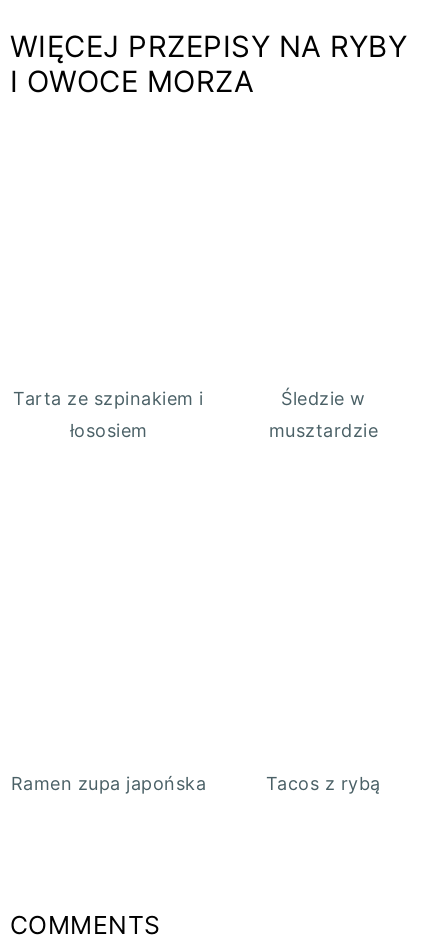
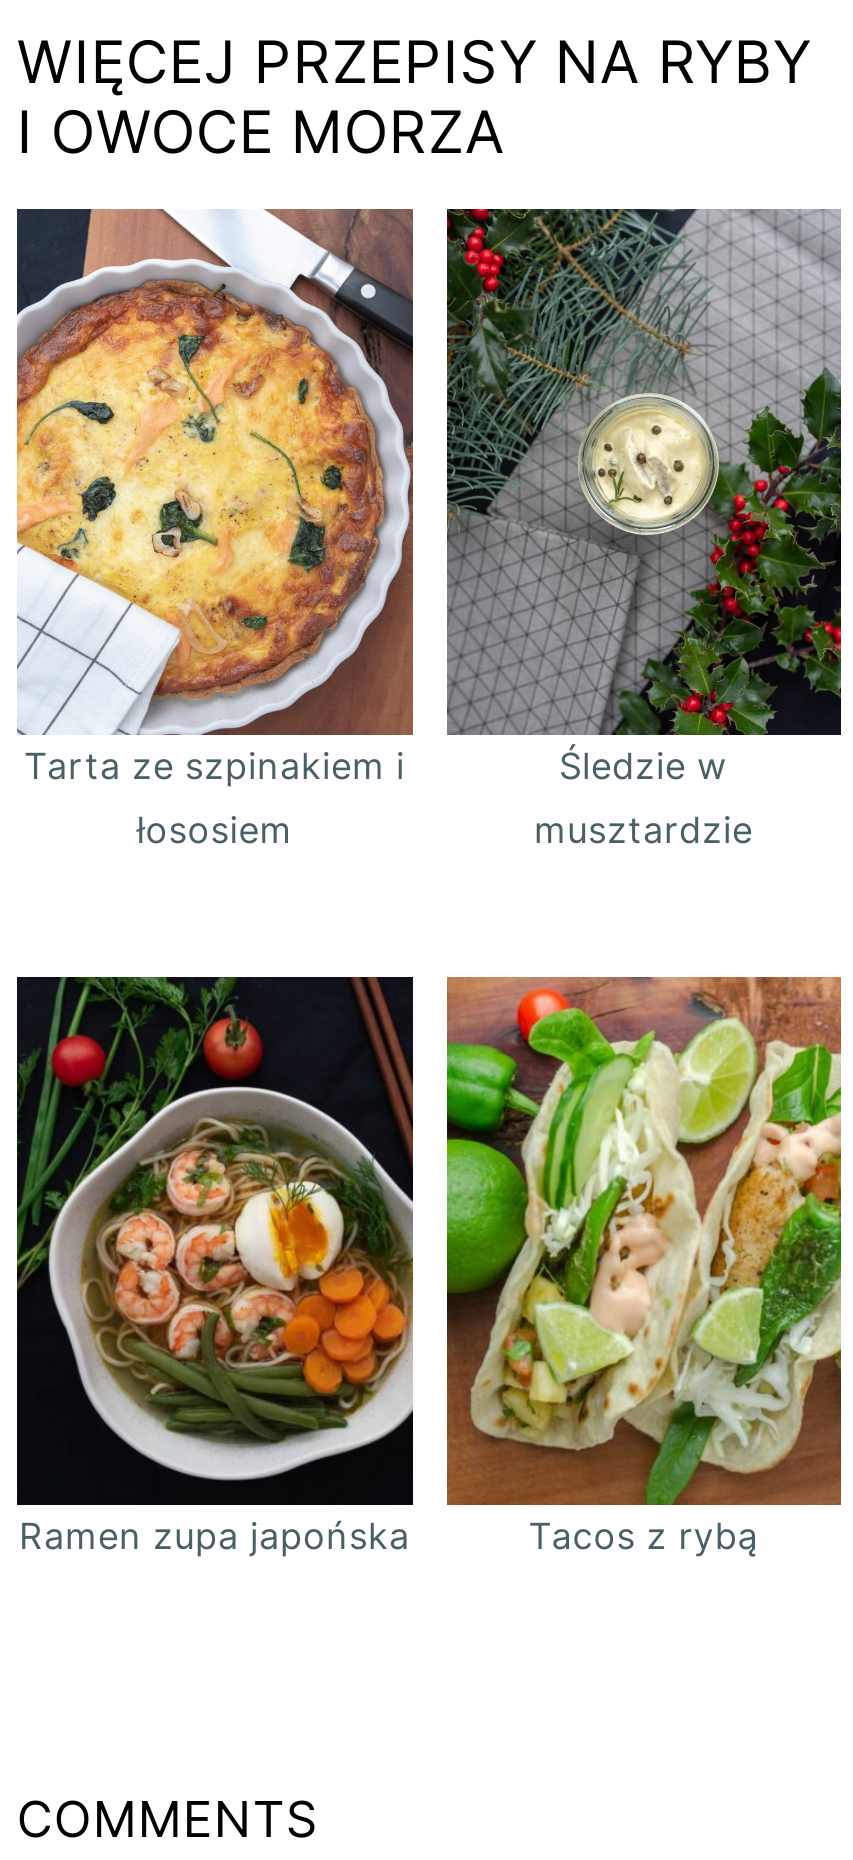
none -> [15,207,415,737] [image]
none -> [445,207,843,737] [image]
none -> [15,975,415,1507] [image]
none -> [445,975,843,1507] [image]

